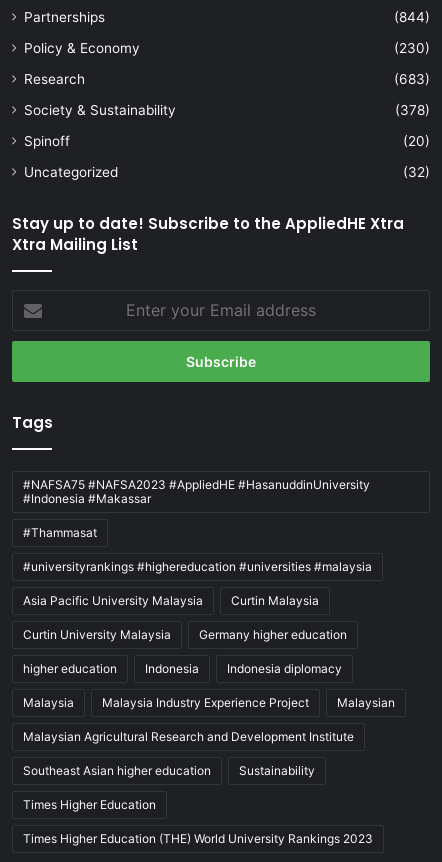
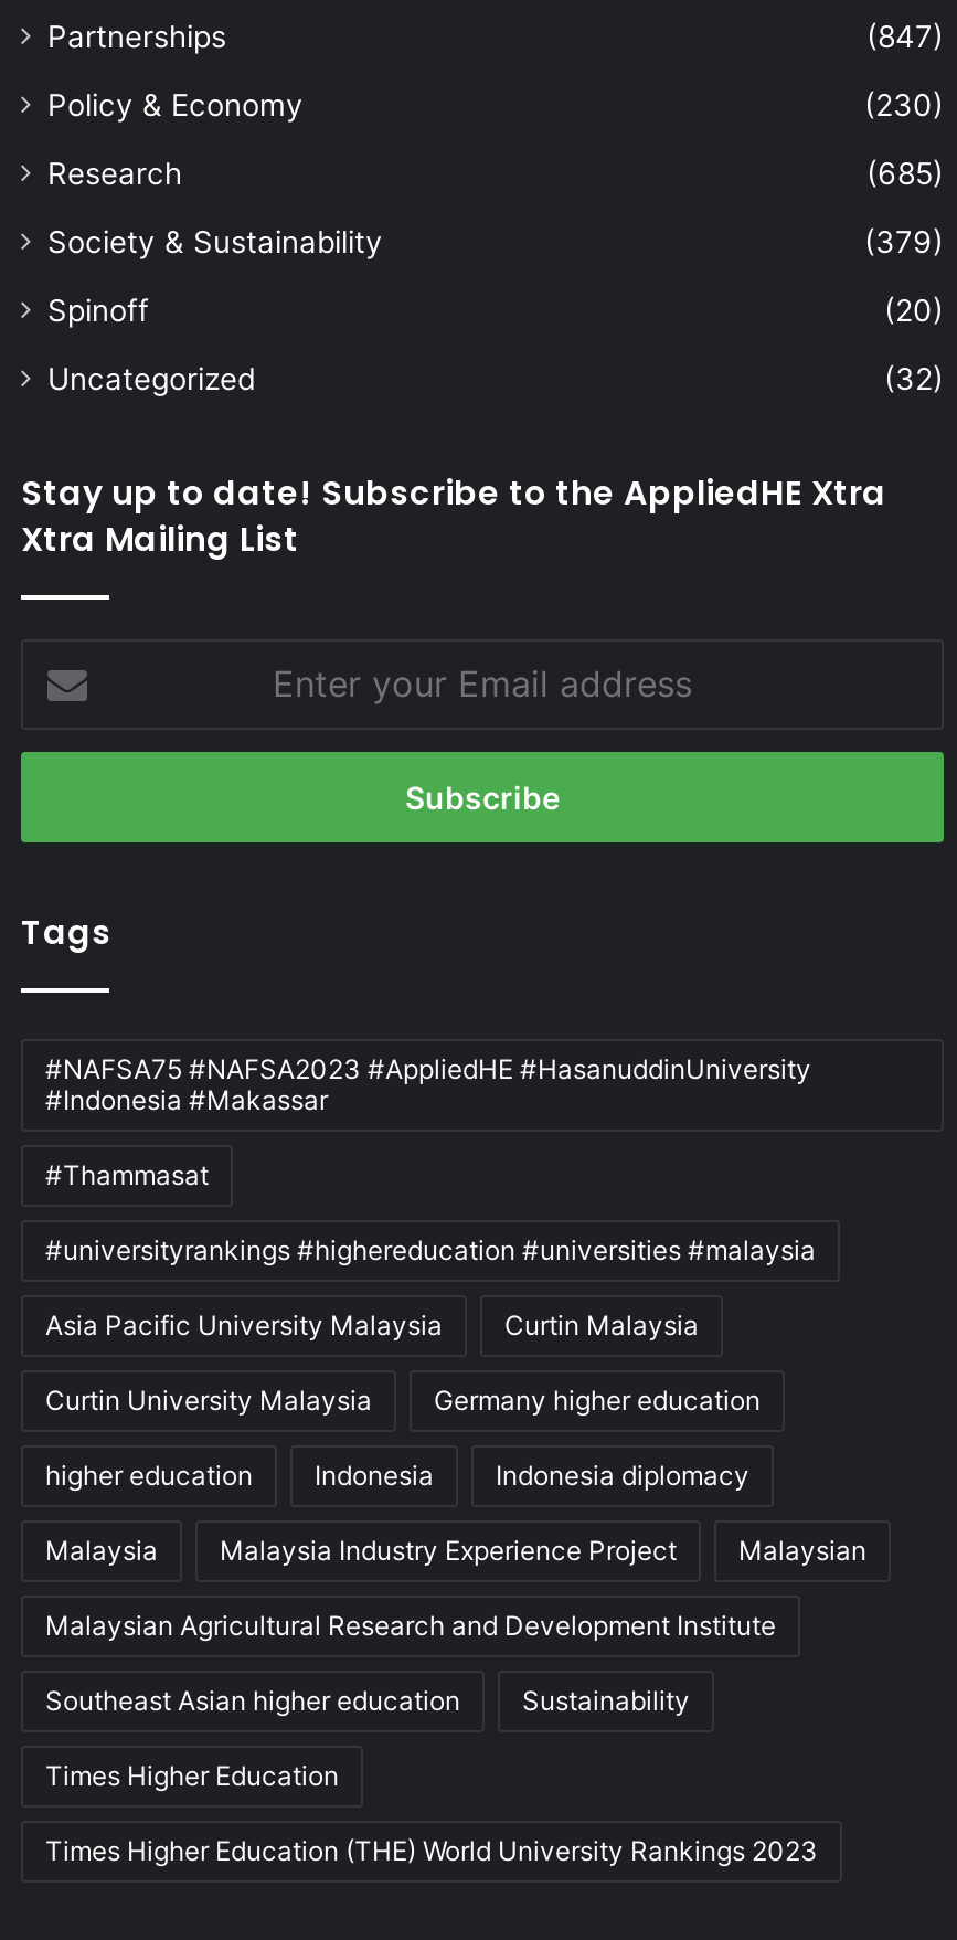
[394,9,430,25] (844) -> [866,18,944,53] (847)
[394,71,430,87] (683) -> [866,155,944,190] (685)
[395,102,430,118] (378) -> [864,223,944,259] (379)

